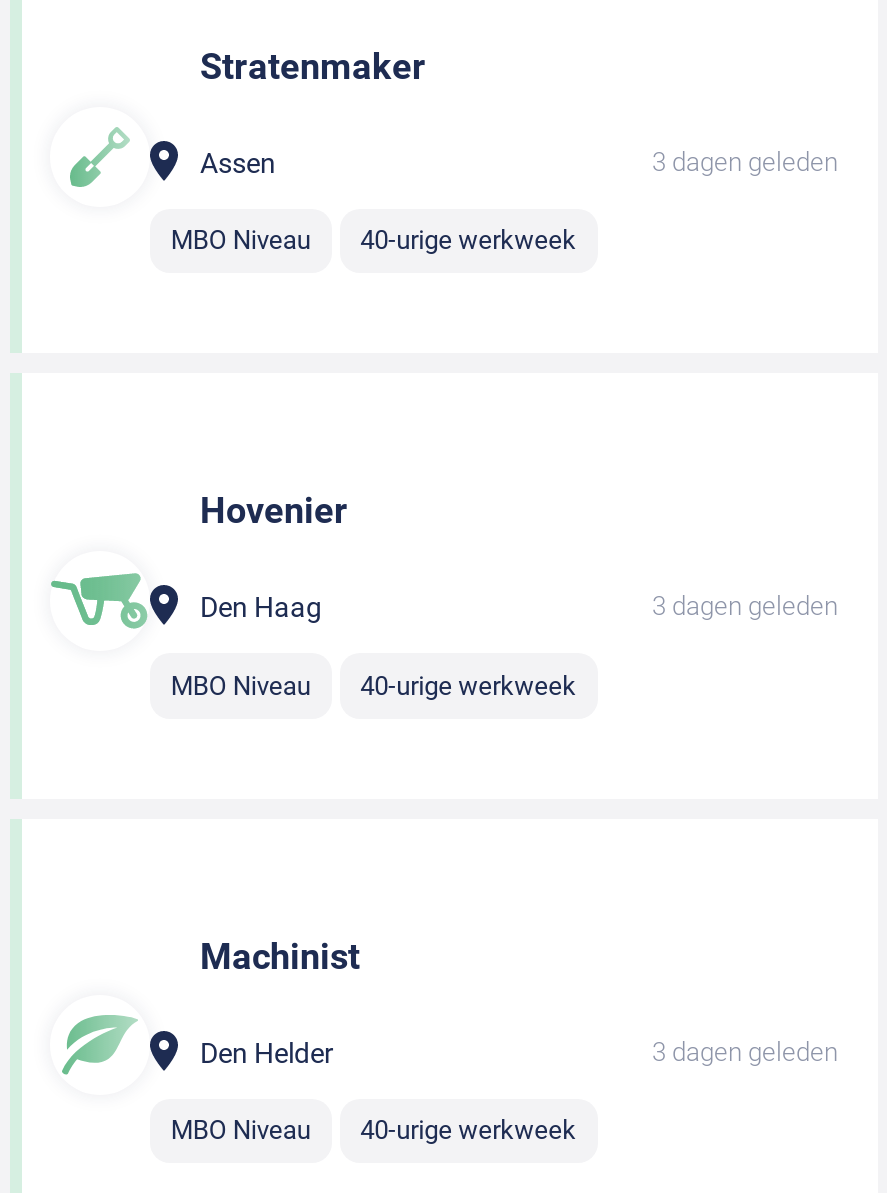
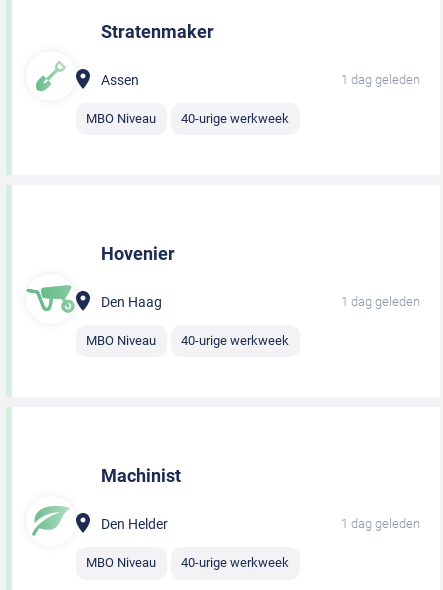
[652,147,838,177] 3 dagen geleden -> [341,71,420,86] 1 dag geleden
[652,592,838,622] 3 dagen geleden -> [341,294,420,309] 1 dag geleden
[652,1036,838,1066] 3 dagen geleden -> [341,516,420,531] 1 dag geleden

